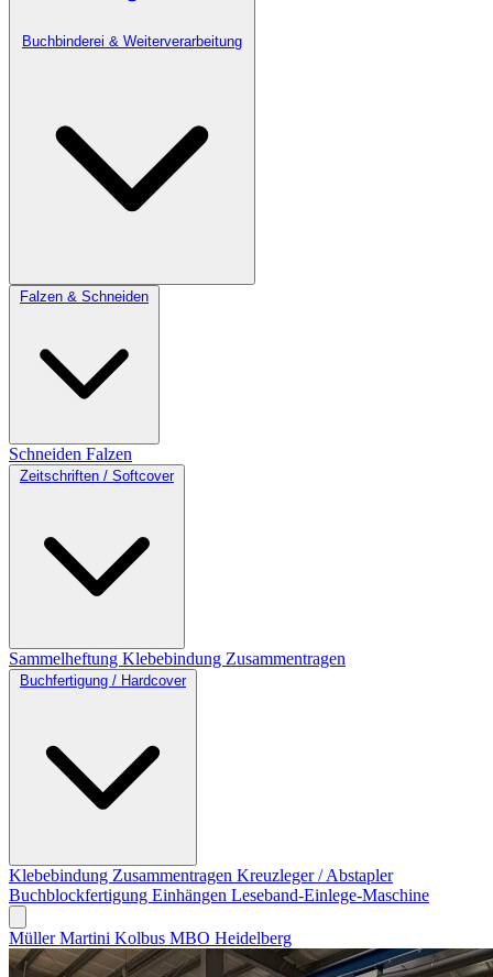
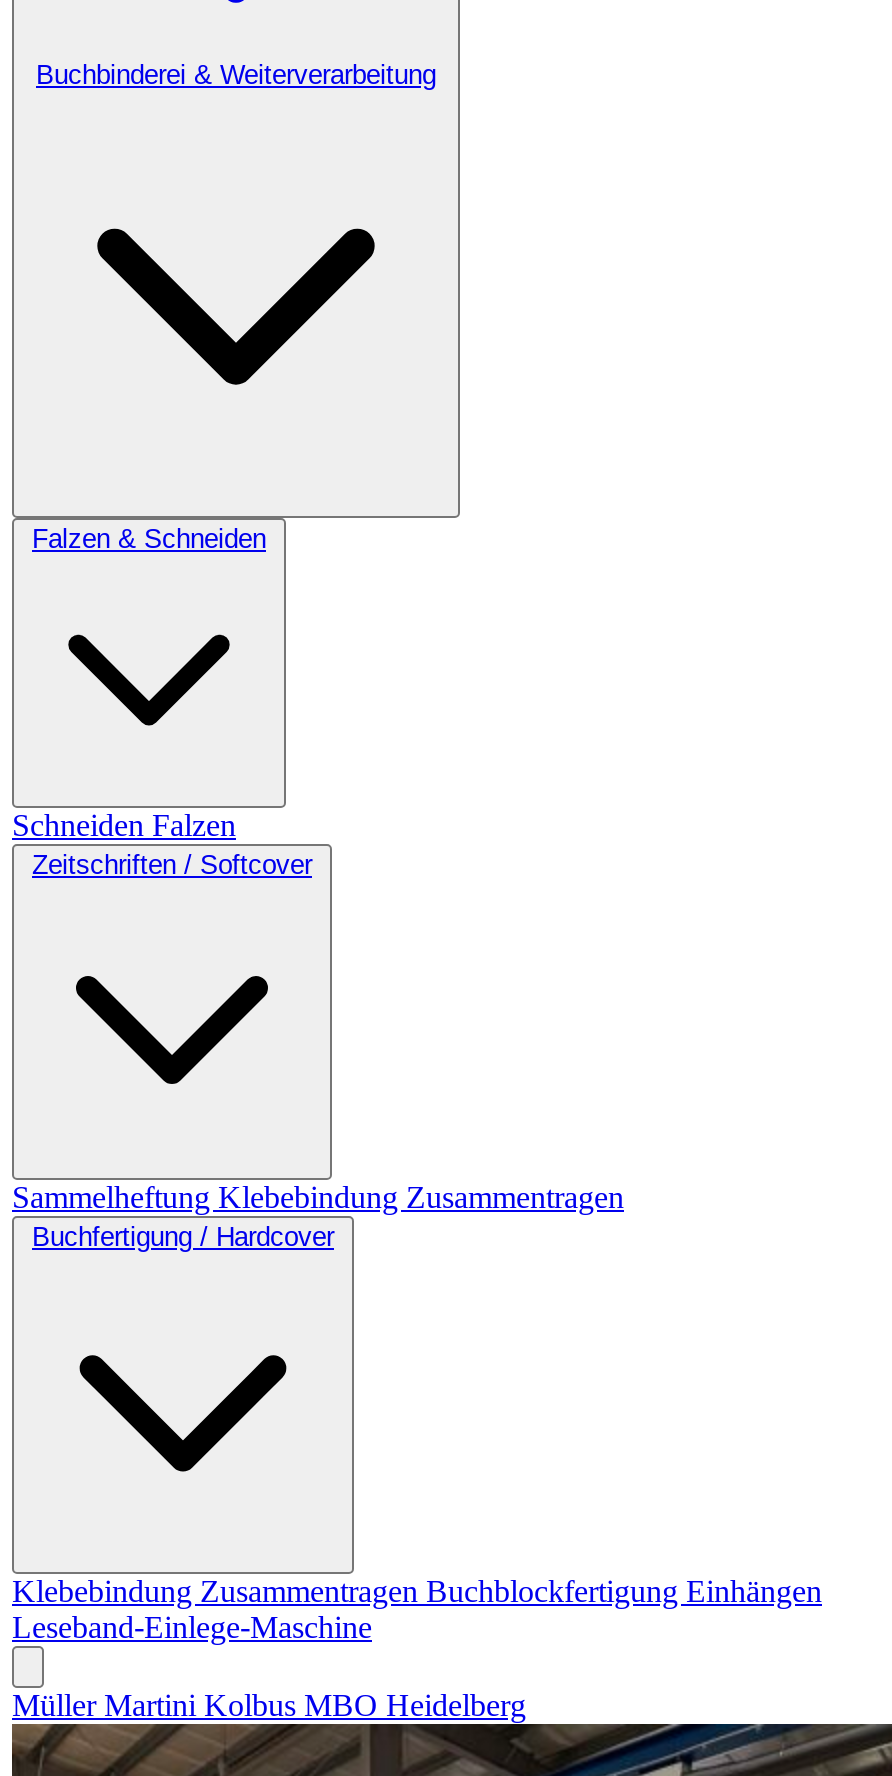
[9,865,429,904] KlebebindungZusammentragen Kreuzleger / Abstapler | Buchblockfertigung Einhängen Leseband-Einlege-Maschine -> [12,1573,822,1643] KlebebindungZusammentragen Buchblockfertigung Einhängen | Leseband-Einlege-Maschine

